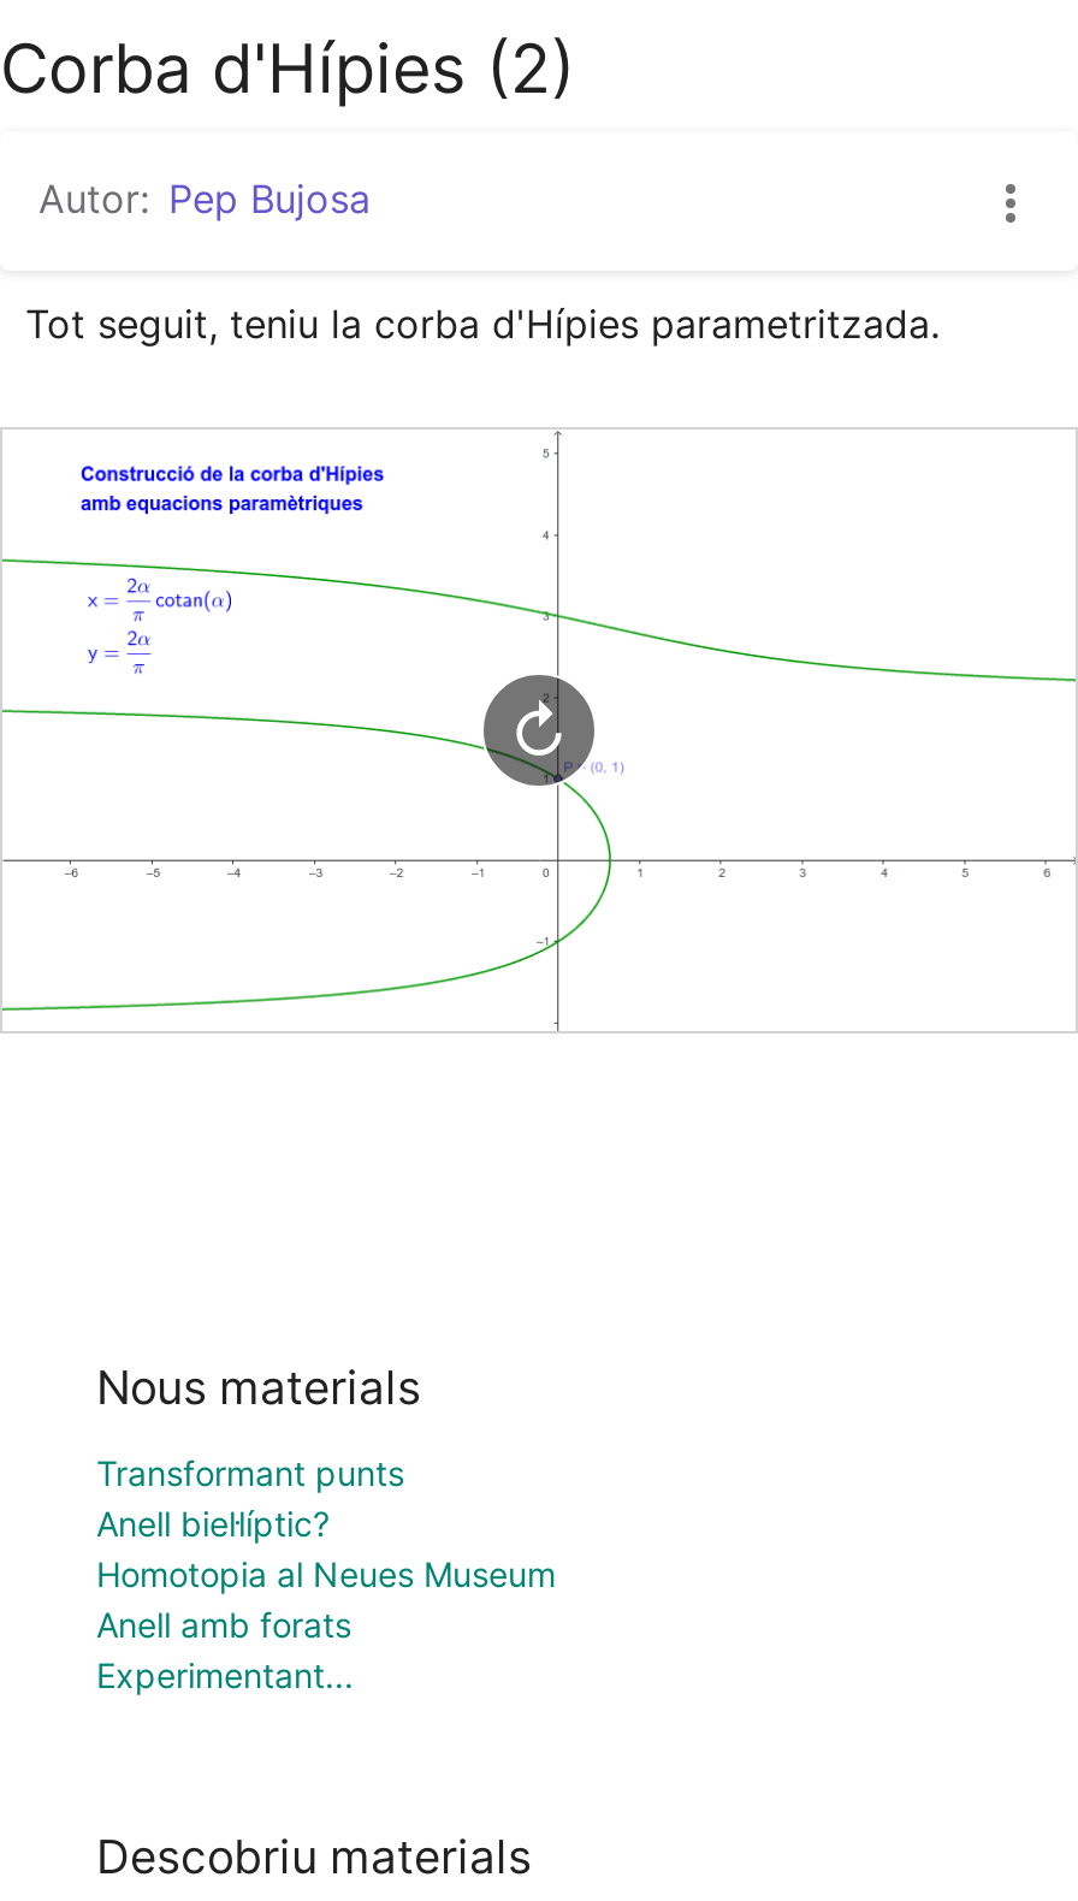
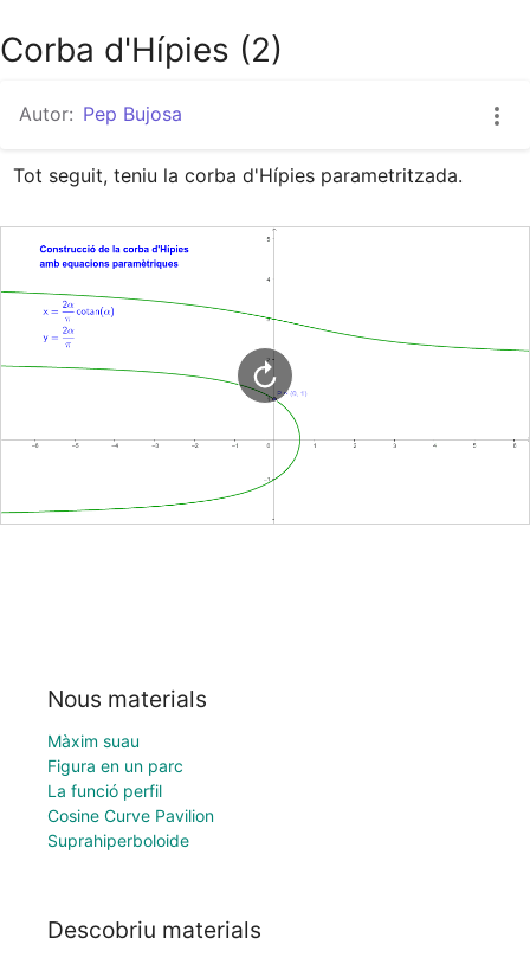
[96,1452,556,1695] Transformant punts | Anell biel·líptic? | Homotopia al Neues Museum | Anell amb forats | Experimentant... -> [47,731,214,850] Màxim suau | Figura en un parc | La funció perfil | Cosine Curve Pavilion | Suprahiperboloide

